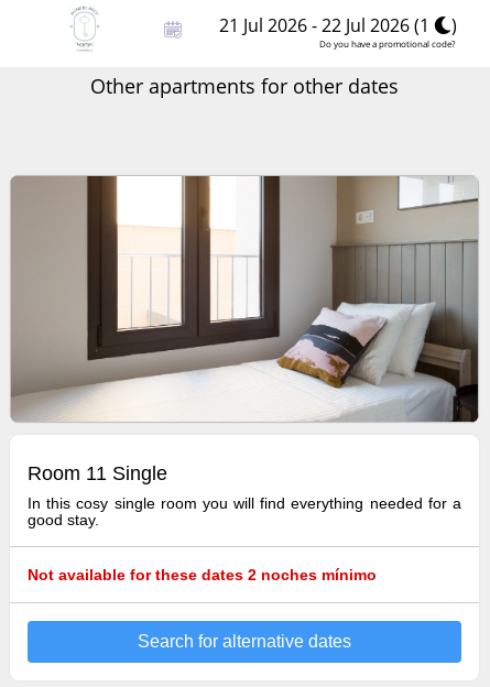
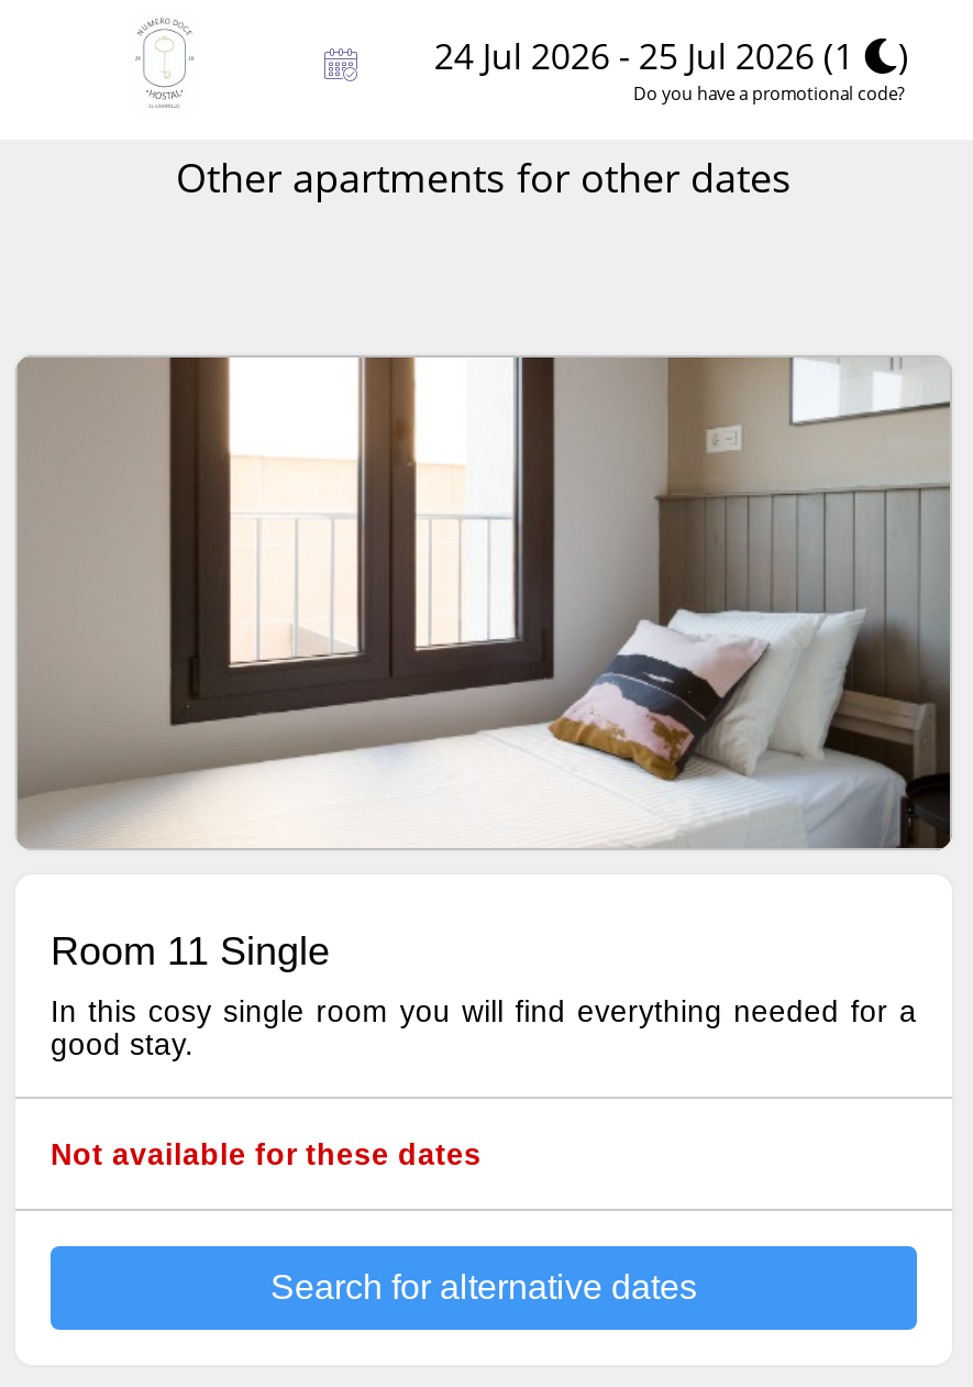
[219,13,430,37] 21 Jul 2026 - 22 Jul 2026 (1 -> [434,32,854,80] 24 Jul 2026 - 25 Jul 2026 (1
[28,567,377,584] Not available for these dates 2 noches mínimo -> [51,1138,482,1171] Not available for these dates

